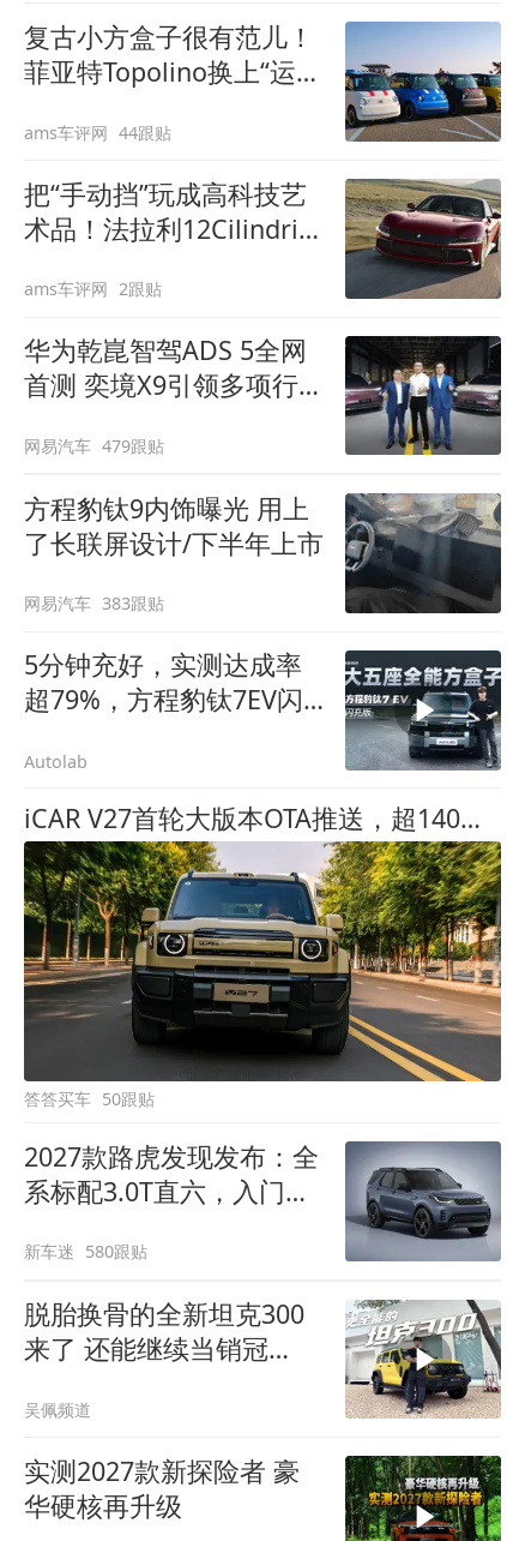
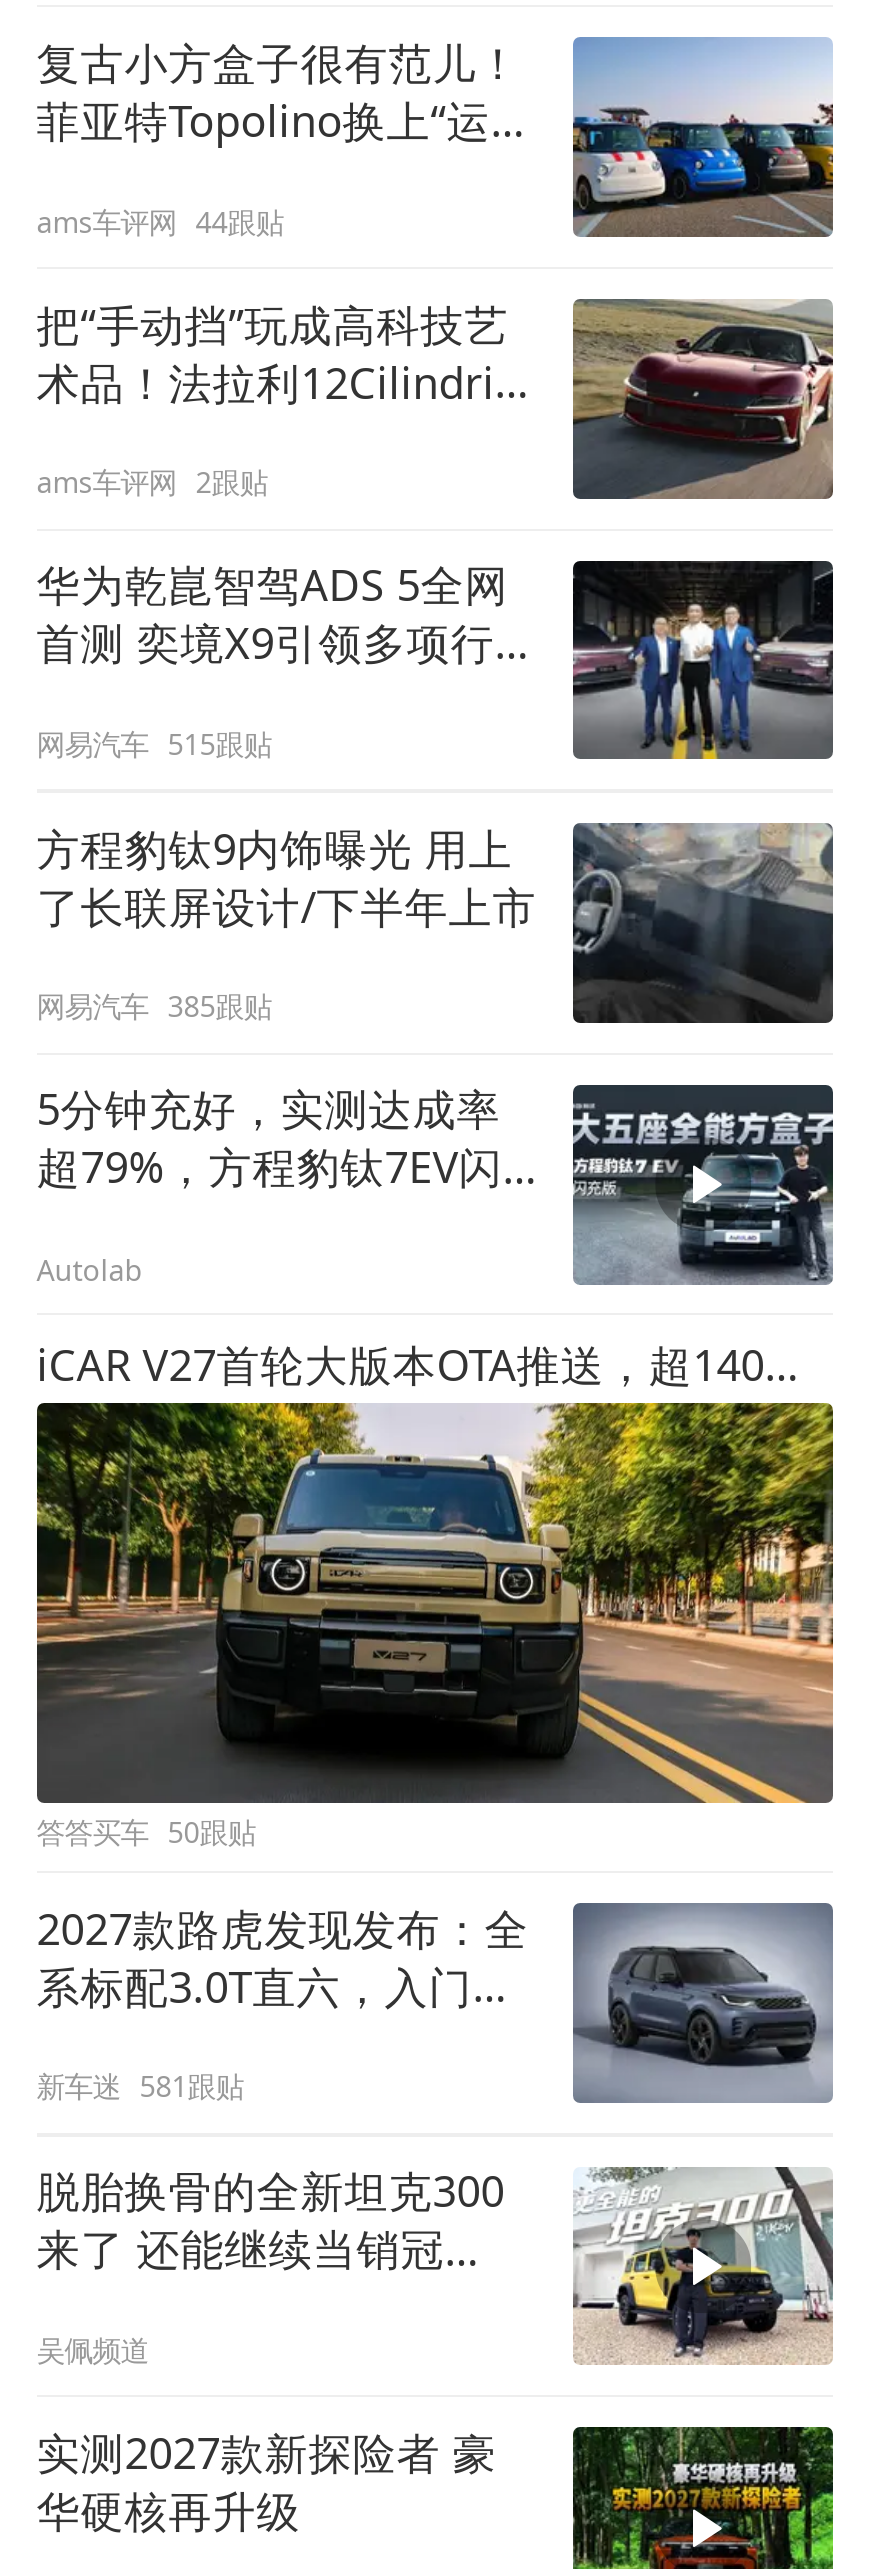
[24,434,165,457] 网易汽车 479跟贴 -> [36,724,272,762] 网易汽车 515跟贴
[24,592,165,615] 网易汽车 383跟贴 -> [36,988,272,1026] 网易汽车 385跟贴
[24,1240,148,1263] 新车迷 580跟贴 -> [36,2068,244,2106] 新车迷 581跟贴

